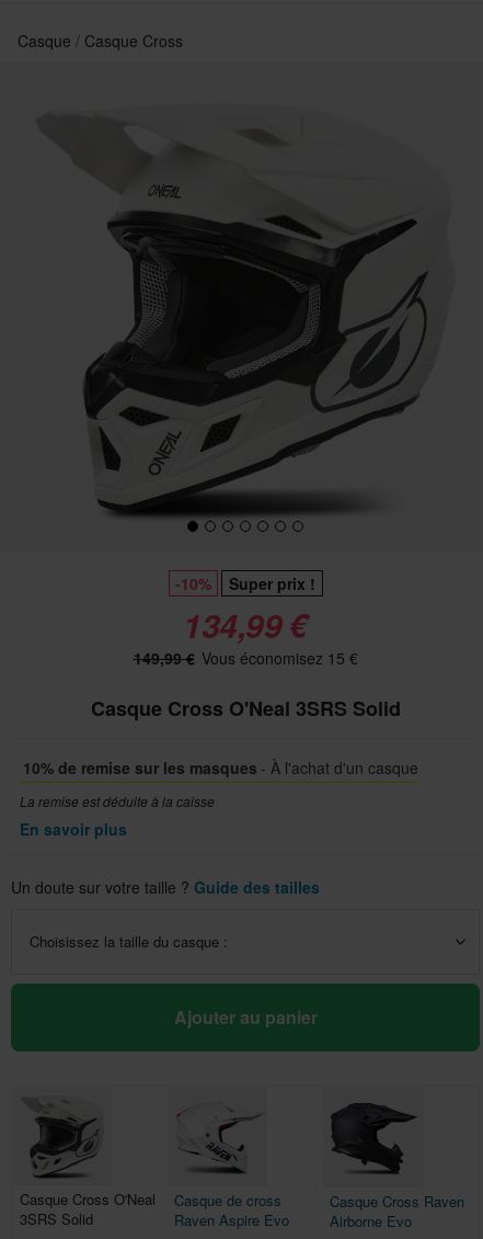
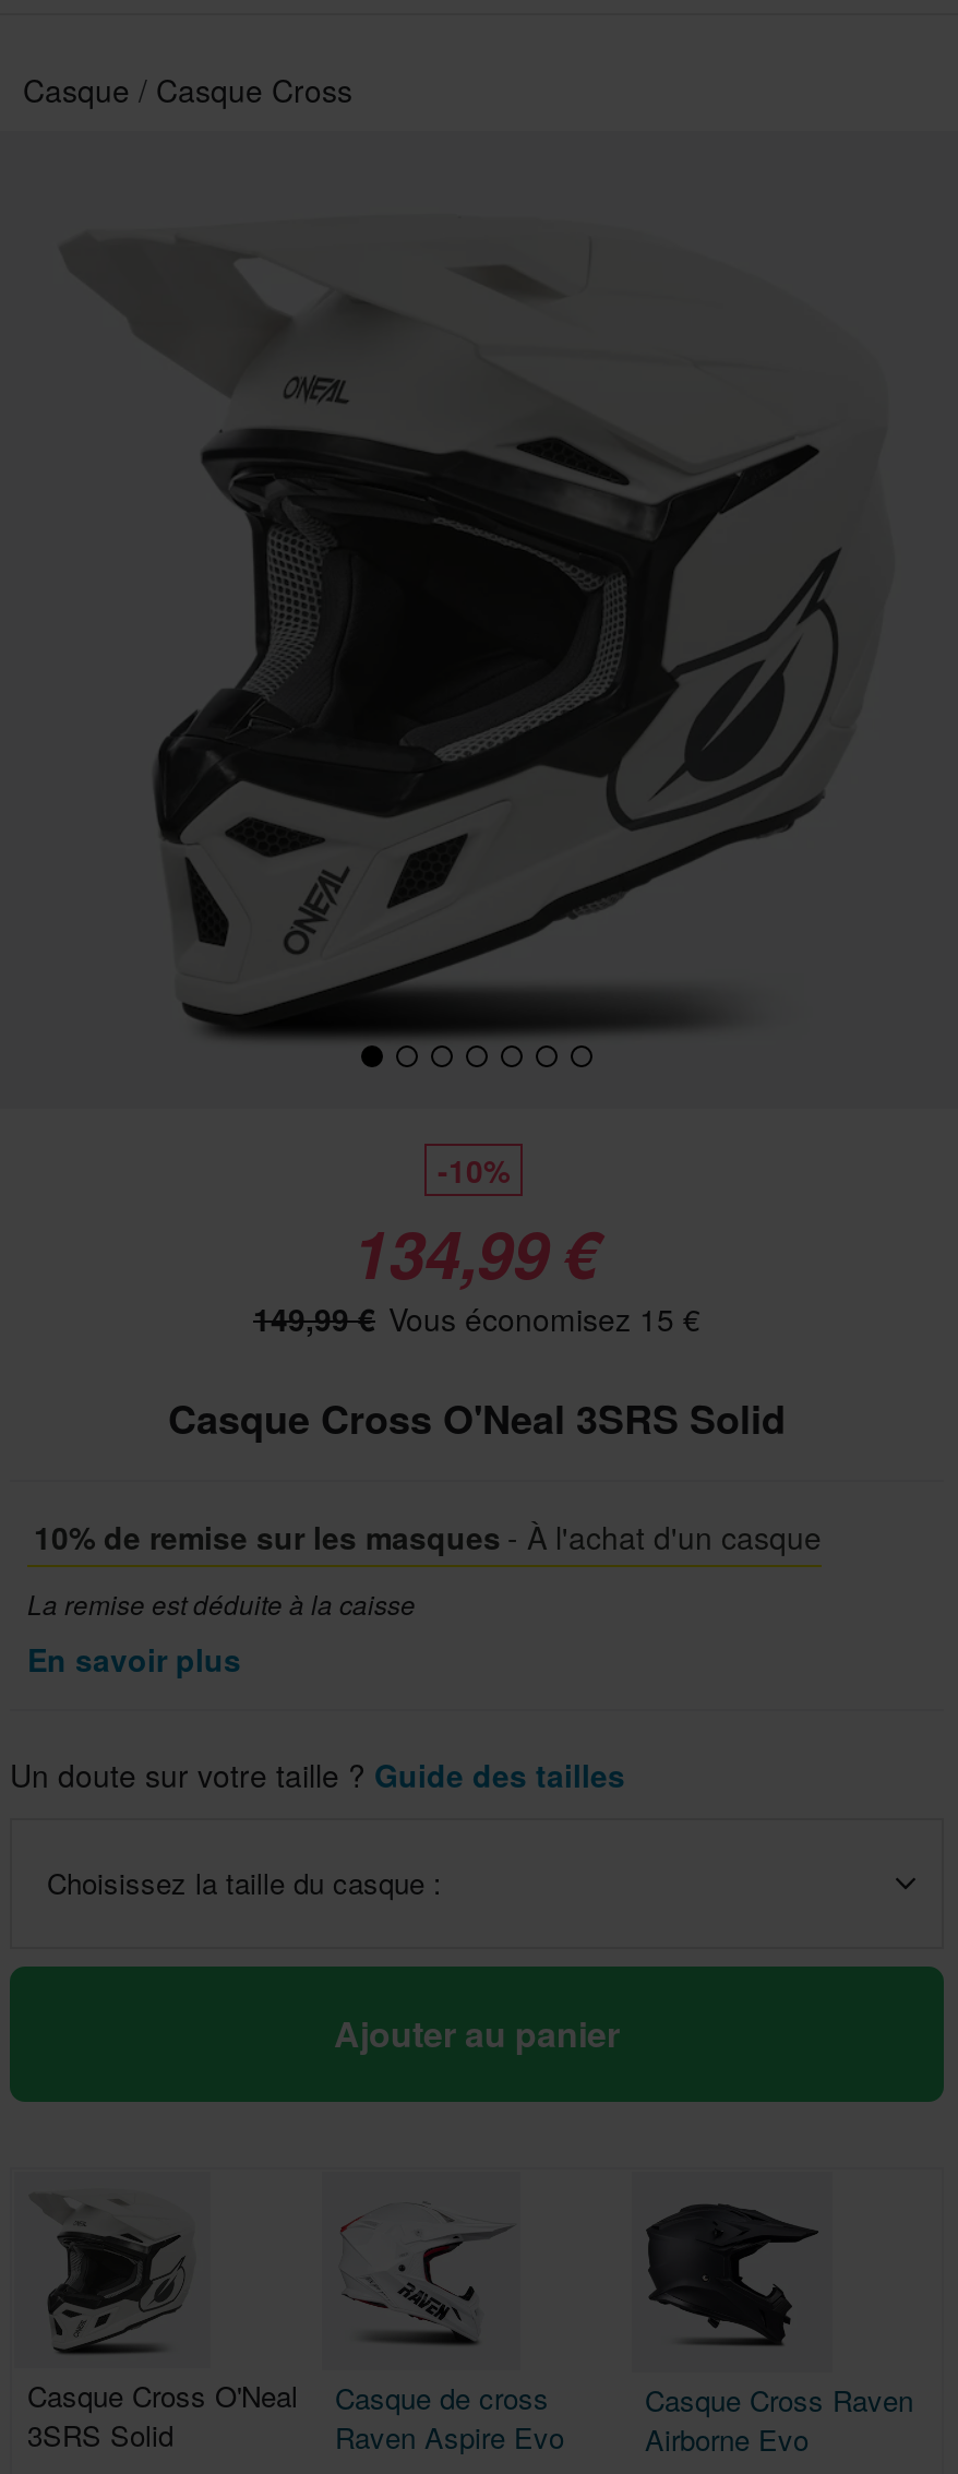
[228,572,315,594] Super prix ! -> none

